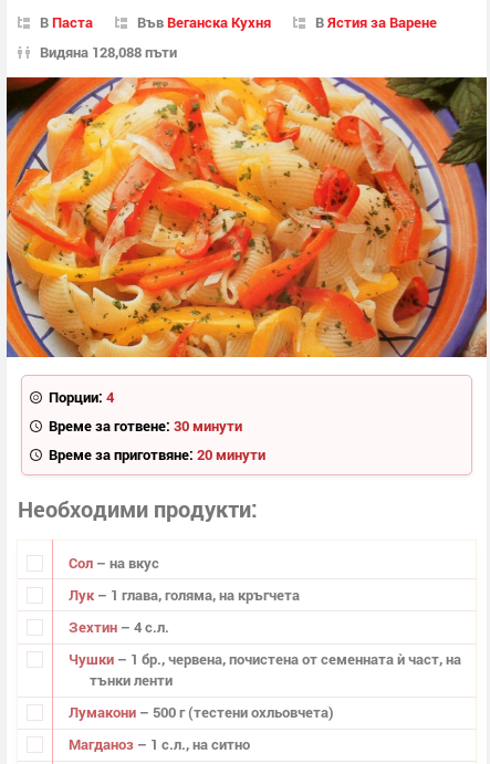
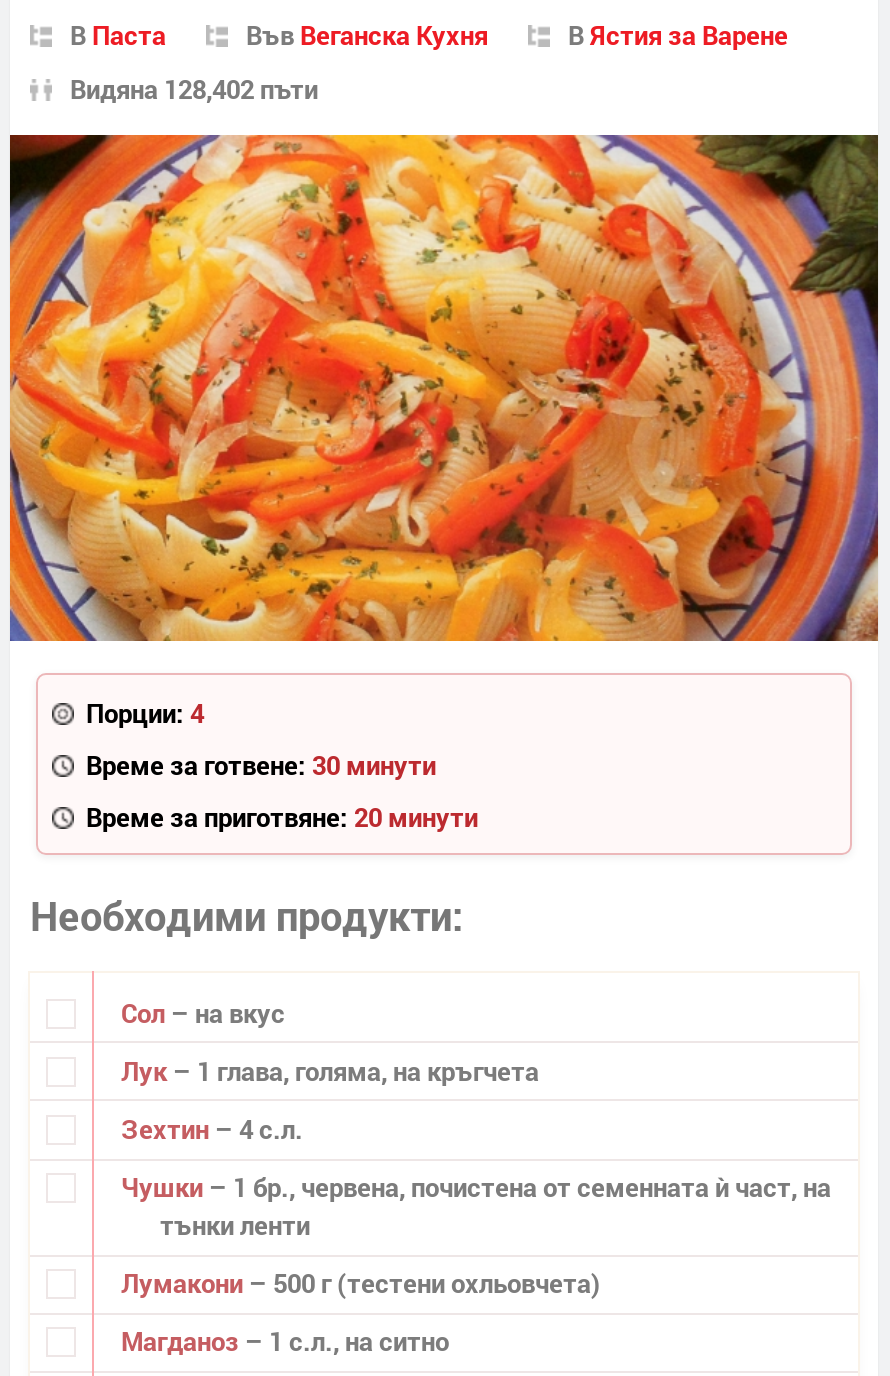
[40,42,177,62] Видяна 128,088 пъти -> [70,71,318,107] Видяна 128,402 пъти

